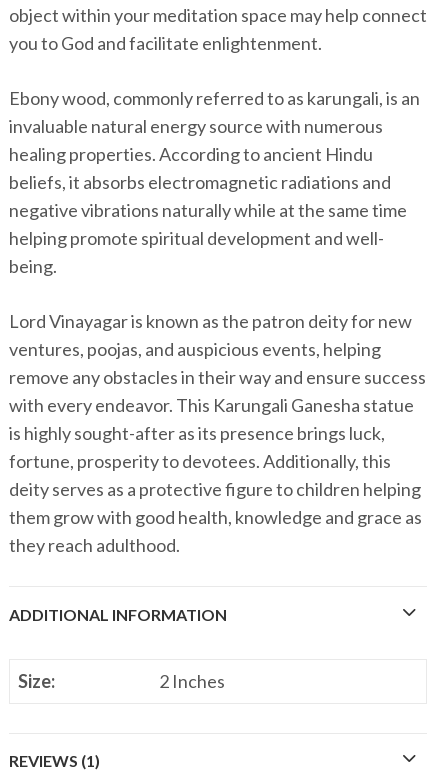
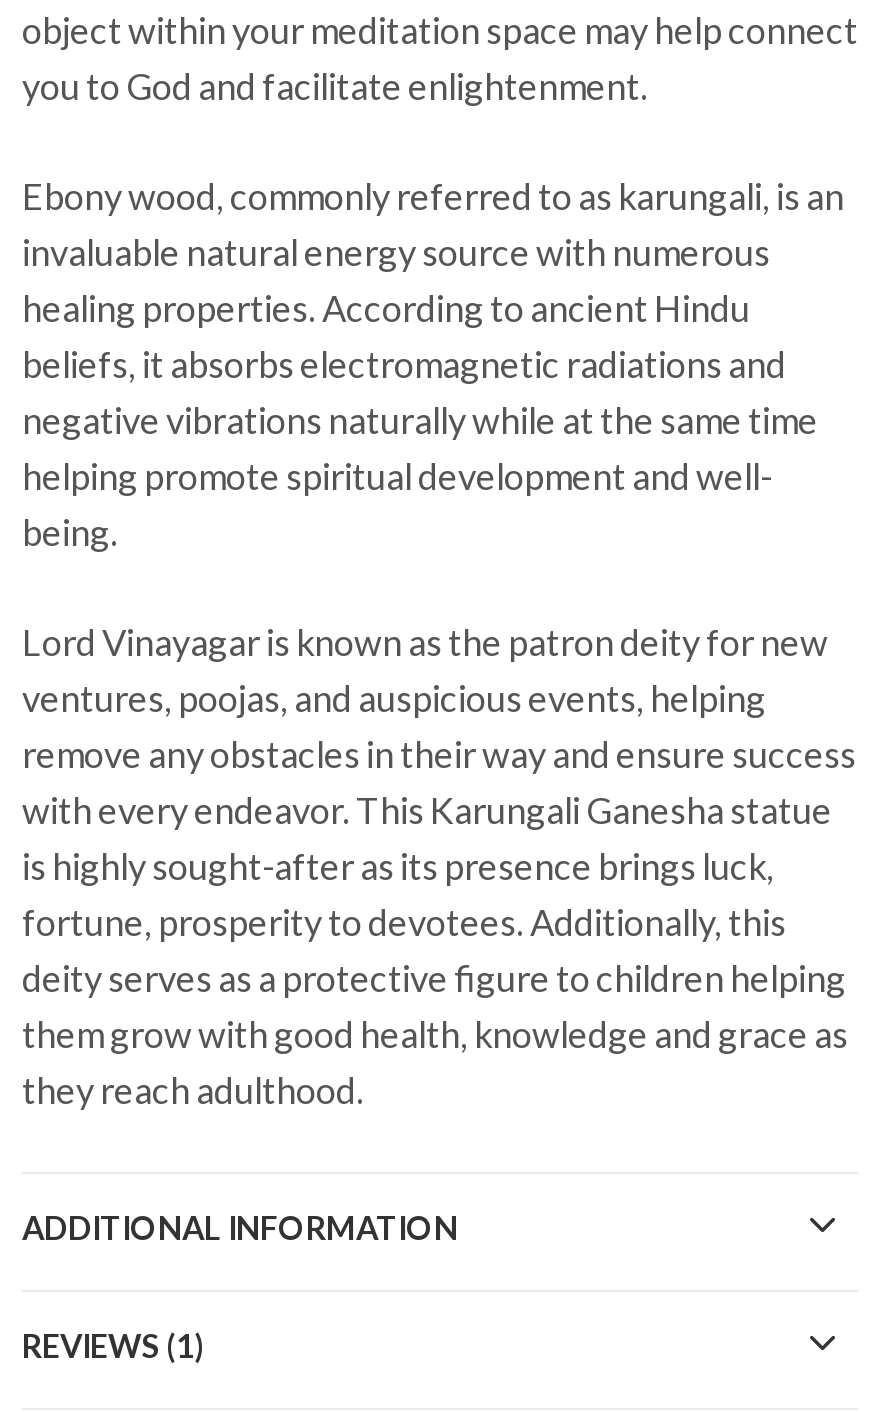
[18,670,225,692] Size: | 2 Inches -> none

